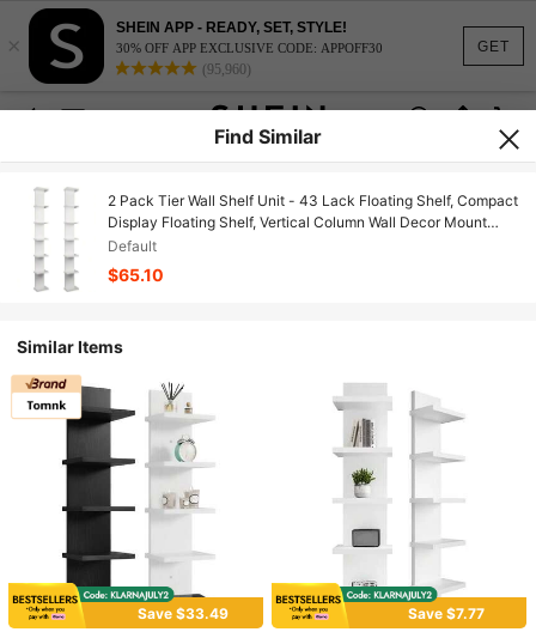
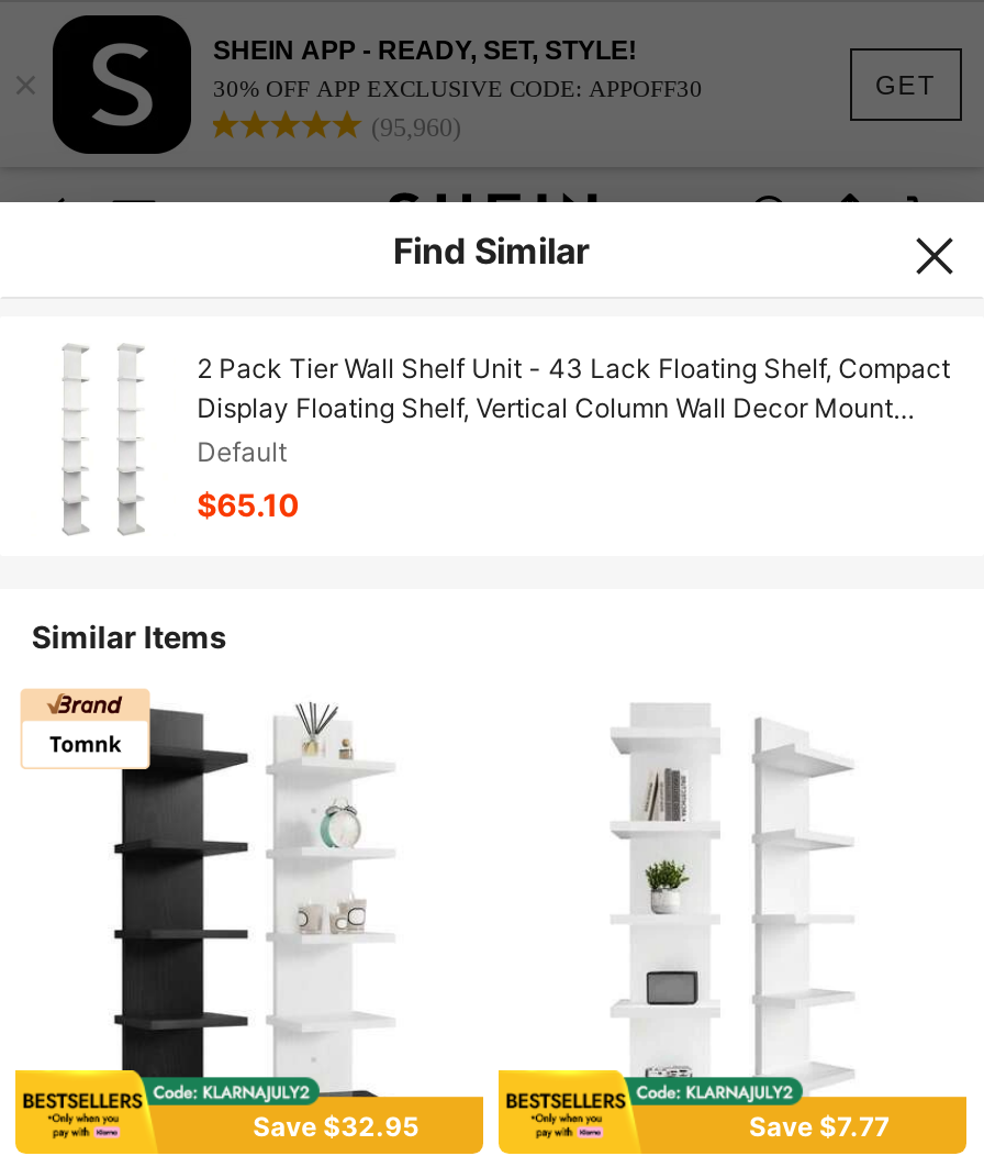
[138,604,229,622] Save $33.49 -> [253,1110,420,1143] Save $32.95

